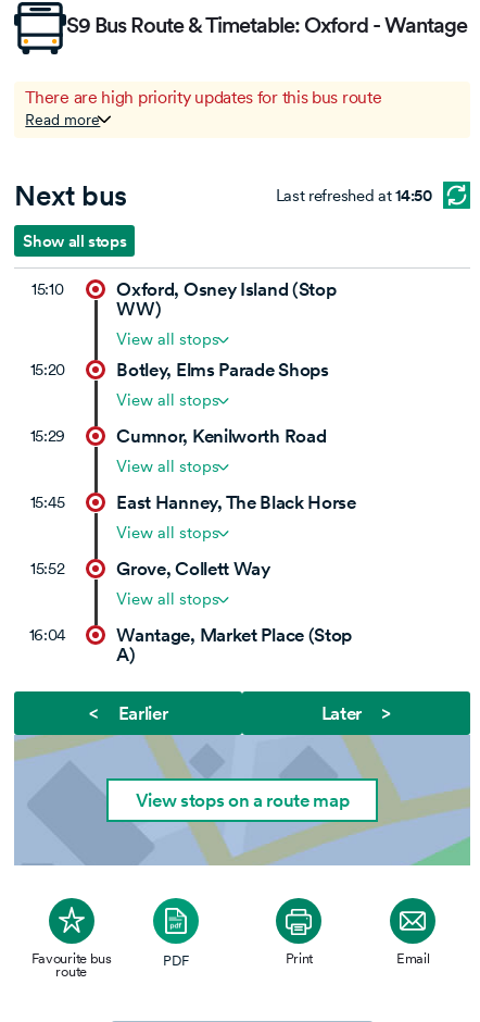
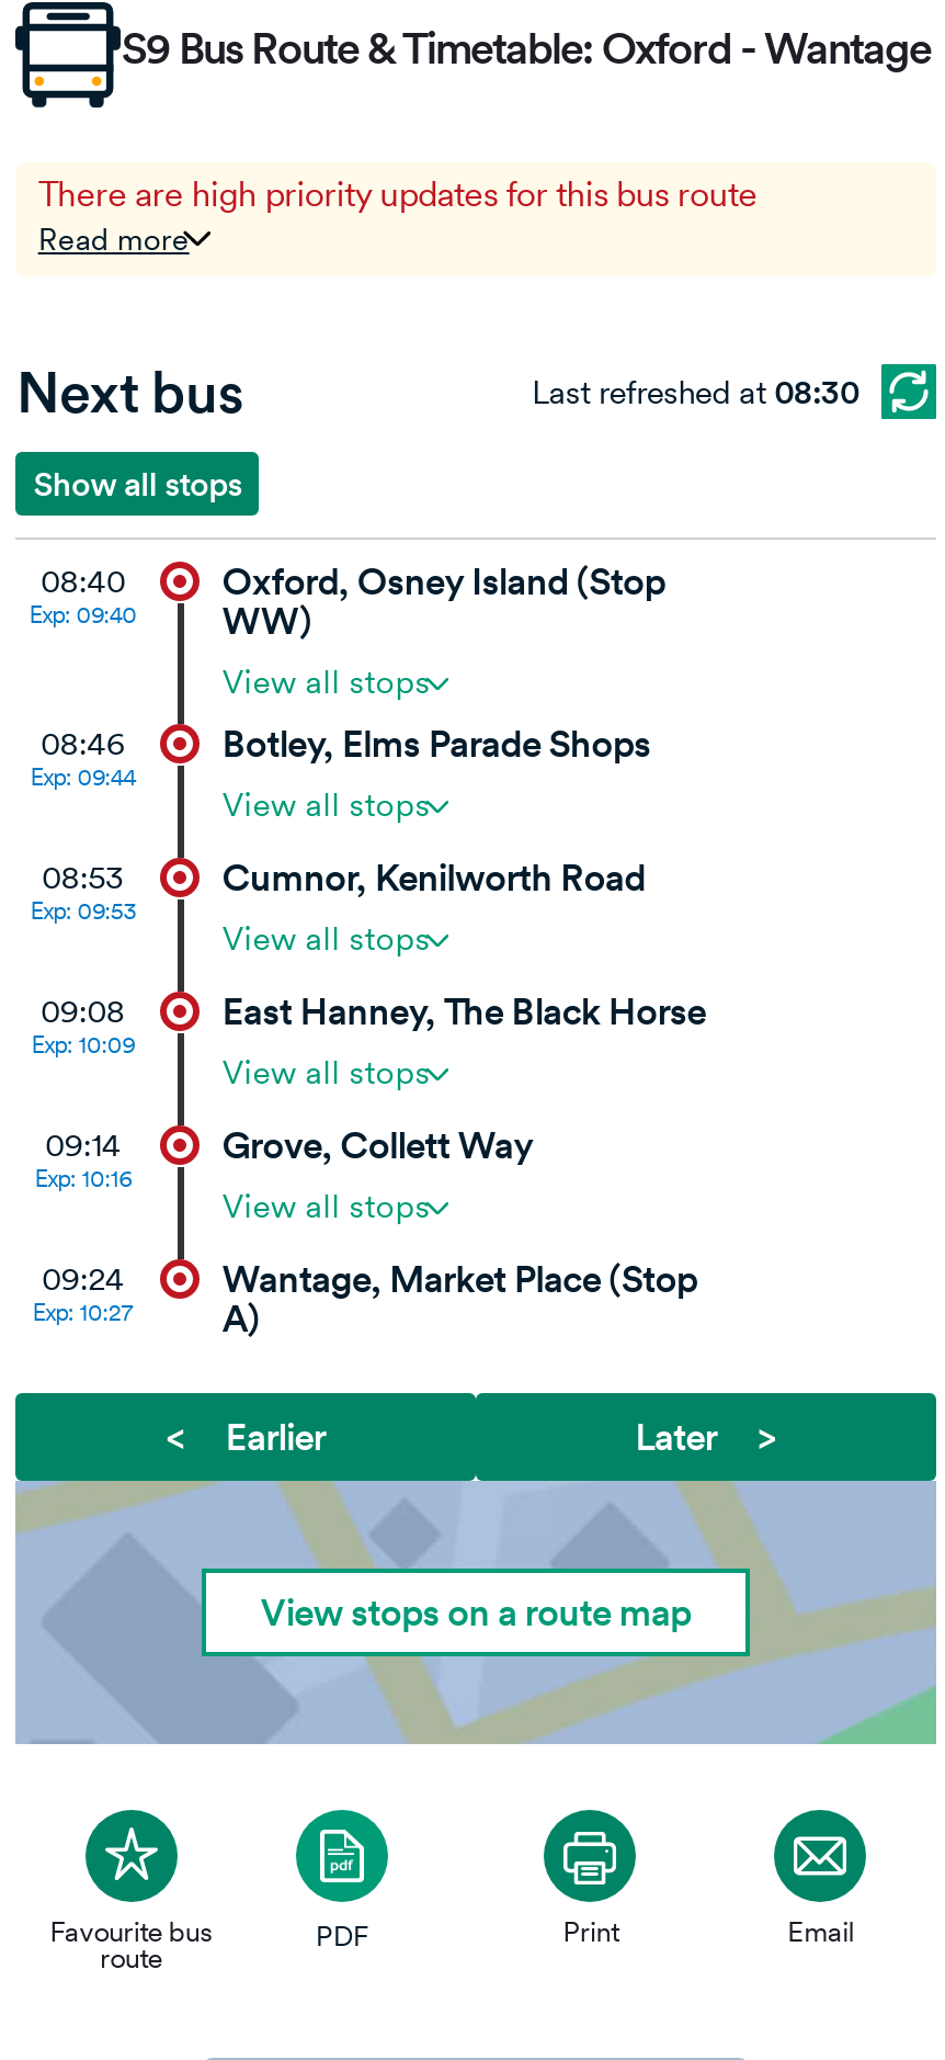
[275,184,432,205] Last refreshed at 14:50 -> [532,370,859,411] Last refreshed at 08:30
[31,278,64,299] 15:10 -> [29,559,137,630] 08:40 | Exp: 09:40
[30,359,65,379] 15:20 -> [30,722,136,792] 08:46 | Exp: 09:44
[30,425,65,446] 15:29 -> [30,856,136,926] 08:53 | Exp: 09:53
[30,491,65,512] 15:45 -> [31,989,134,1060] 09:08 | Exp: 10:09
[30,558,65,578] 15:52 -> [35,1123,131,1193] 09:14 | Exp: 10:16
[29,624,66,645] 16:04 -> [32,1257,133,1327] 09:24 | Exp: 10:27

